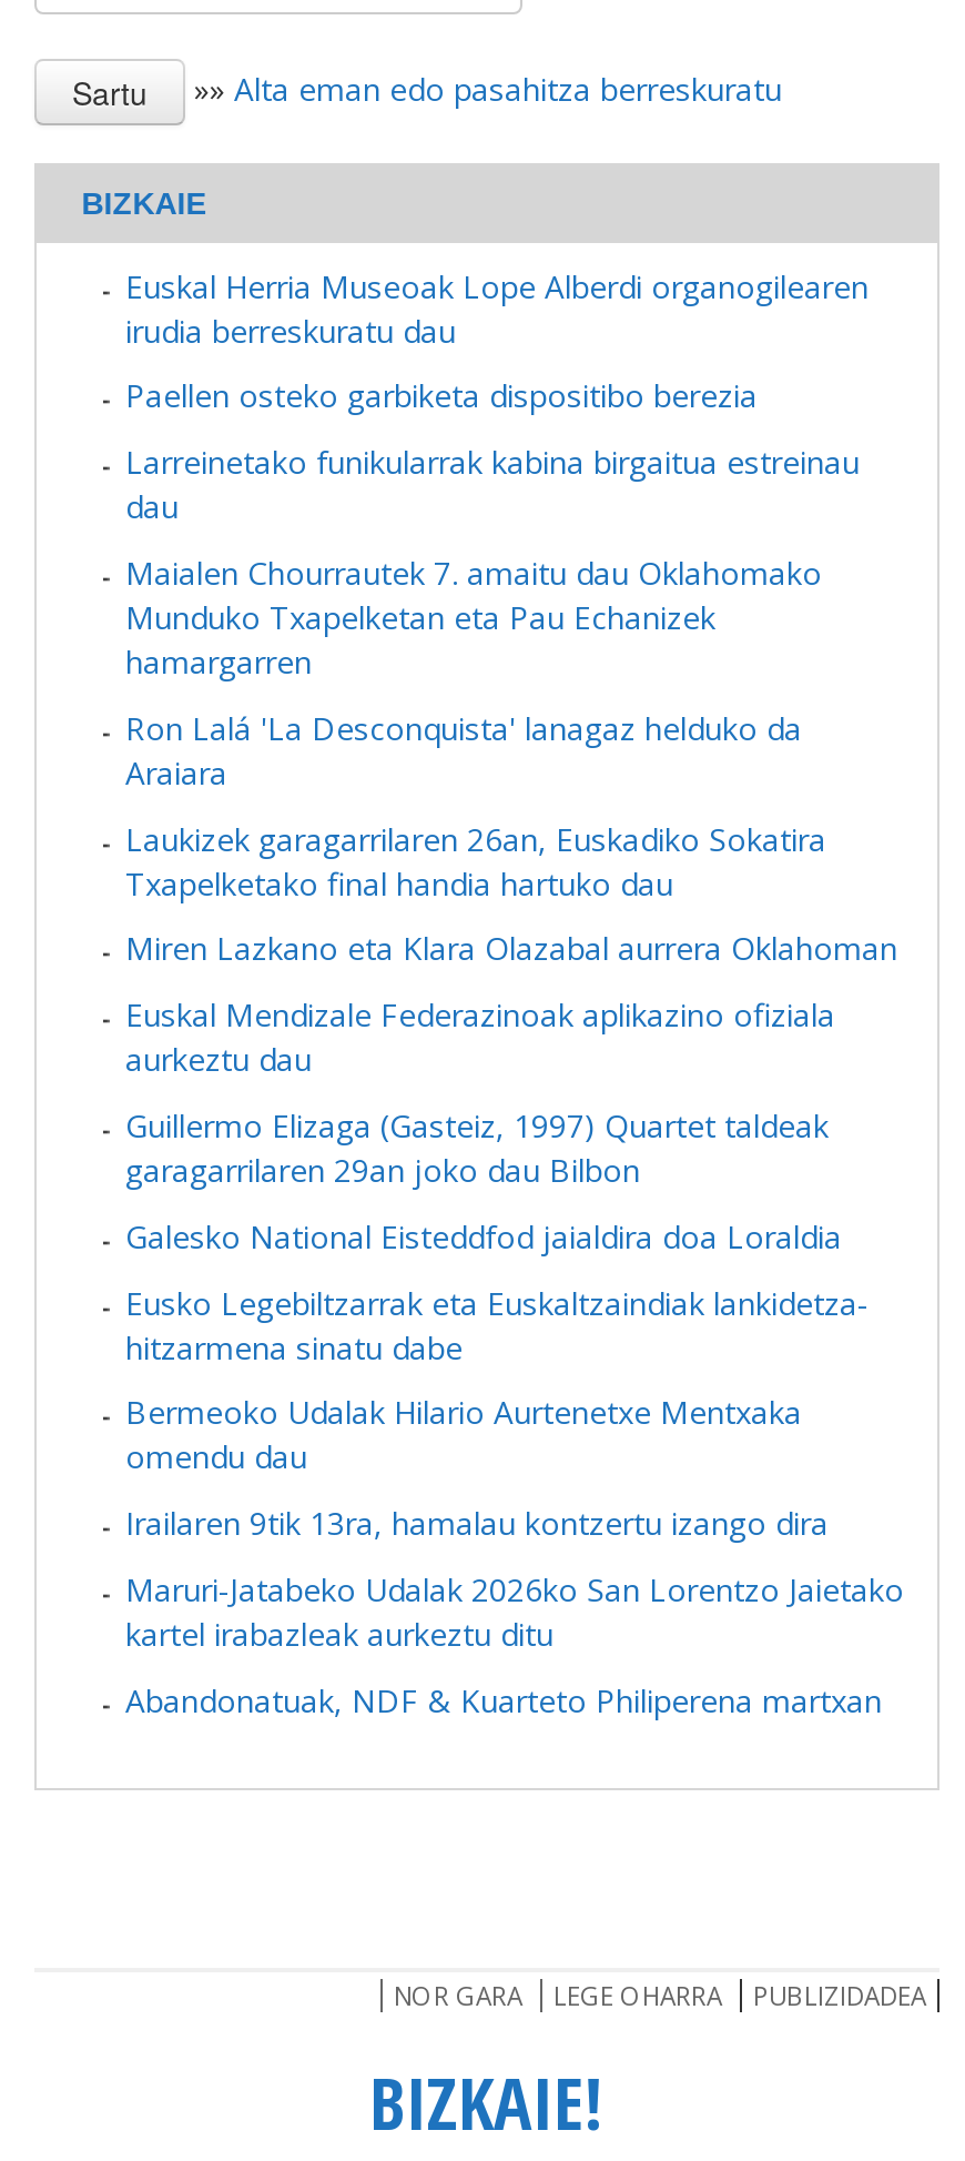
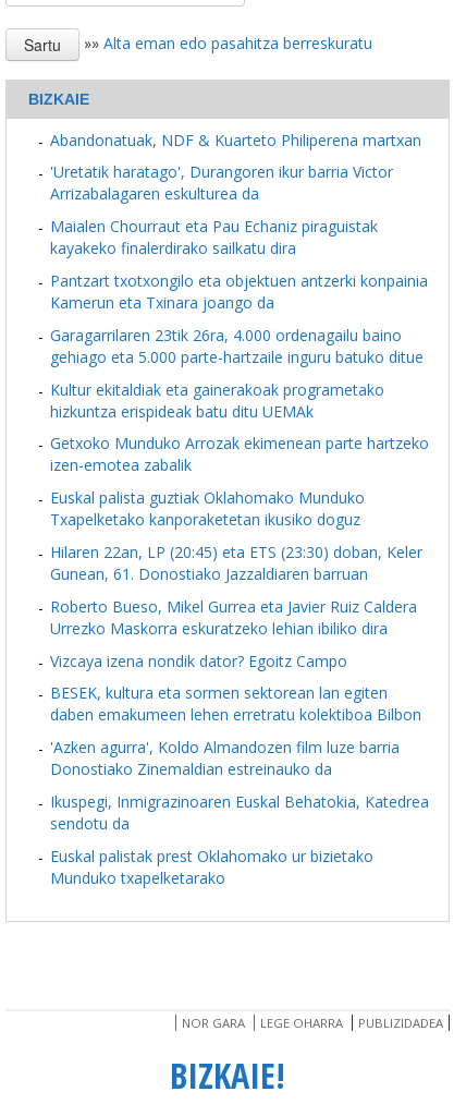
[125,264,904,1655] Euskal Herria Museoak Lope Alberdi organogilearen | irudia berreskuratu dau | Paellen osteko garbiketa dispositibo berezia | Larreinetako funikularrak kabina birgaitua estreinau | dau | Maialen Chourrautek 7. amaitu dau Oklahomako | Munduko Txapelketan eta Pau Echanizek | hamargarren | Ron Lalá 'La Desconquista' lanagaz helduko da | Araiara | Laukizek garagarrilaren 26an, Euskadiko Sokatira | Txapelketako final handia hartuko dau | Miren Lazkano eta Klara Olazabal aurrera Oklahoman | Euskal Mendizale Federazinoak aplikazino ofiziala | aurkeztu dau | Guillermo Elizaga (Gasteiz, 1997) Quartet taldeak | garagarrilaren 29an joko dau Bilbon | Galesko National Eisteddfod jaialdira doa Loraldia | Eusko Legebiltzarrak eta Euskaltzaindiak lankidetza- | hitzarmena sinatu dabe | Bermeoko Udalak Hilario Aurtenetxe Mentxaka | omendu dau | Irailaren 9tik 13ra, hamalau kontzertu izango dira | Maruri-Jatabeko Udalak 2026ko San Lorentzo Jaietako | kartel irabazleak aurkeztu ditu -> none
moved [125,1679,882,1721] -> [50,129,421,150]: Abandonatuak, NDF & Kuarteto Philiperena martxan
none -> [50,162,429,888] 'Uretatik haratago', Durangoren ikur barria Victor | Arrizabalagaren eskulturea da | Maialen Chourraut eta Pau Echaniz piraguistak | kayakeko finalerdirako sailkatu dira | Pantzart txotxongilo eta objektuen antzerki konpainia | Kamerun eta Txinara joango da | Garagarrilaren 23tik 26ra, 4.000 ordenagailu baino | gehiago eta 5.000 parte-hartzaile inguru batuko ditue | Kultur ekitaldiak eta gainerakoak programetako | hizkuntza erispideak batu ditu UEMAk | Getxoko Munduko Arrozak ekimenean parte hartzeko | izen-emotea zabalik | Euskal palista guztiak Oklahomako Munduko | Txapelketako kanporaketetan ikusiko doguz | Hilaren 22an, LP (20:45) eta ETS (23:30) doban, Keler | Gunean, 61. Donostiako Jazzaldiaren barruan | Roberto Bueso, Mikel Gurrea eta Javier Ruiz Caldera | Urrezko Maskorra eskuratzeko lehian ibiliko dira | Vizcaya izena nondik dator? Egoitz Campo | BESEK, kultura eta sormen sektorean lan egiten | daben emakumeen lehen erretratu kolektiboa Bilbon | 'Azken agurra', Koldo Almandozen film luze barria | Donostiako Zinemaldian estreinauko da | Ikuspegi, Inmigrazinoaren Euskal Behatokia, Katedrea | sendotu da | Euskal palistak prest Oklahomako ur bizietako | Munduko txapelketarako

